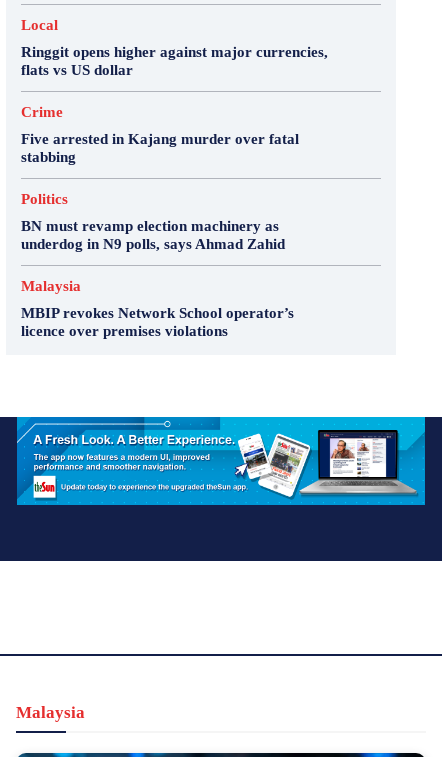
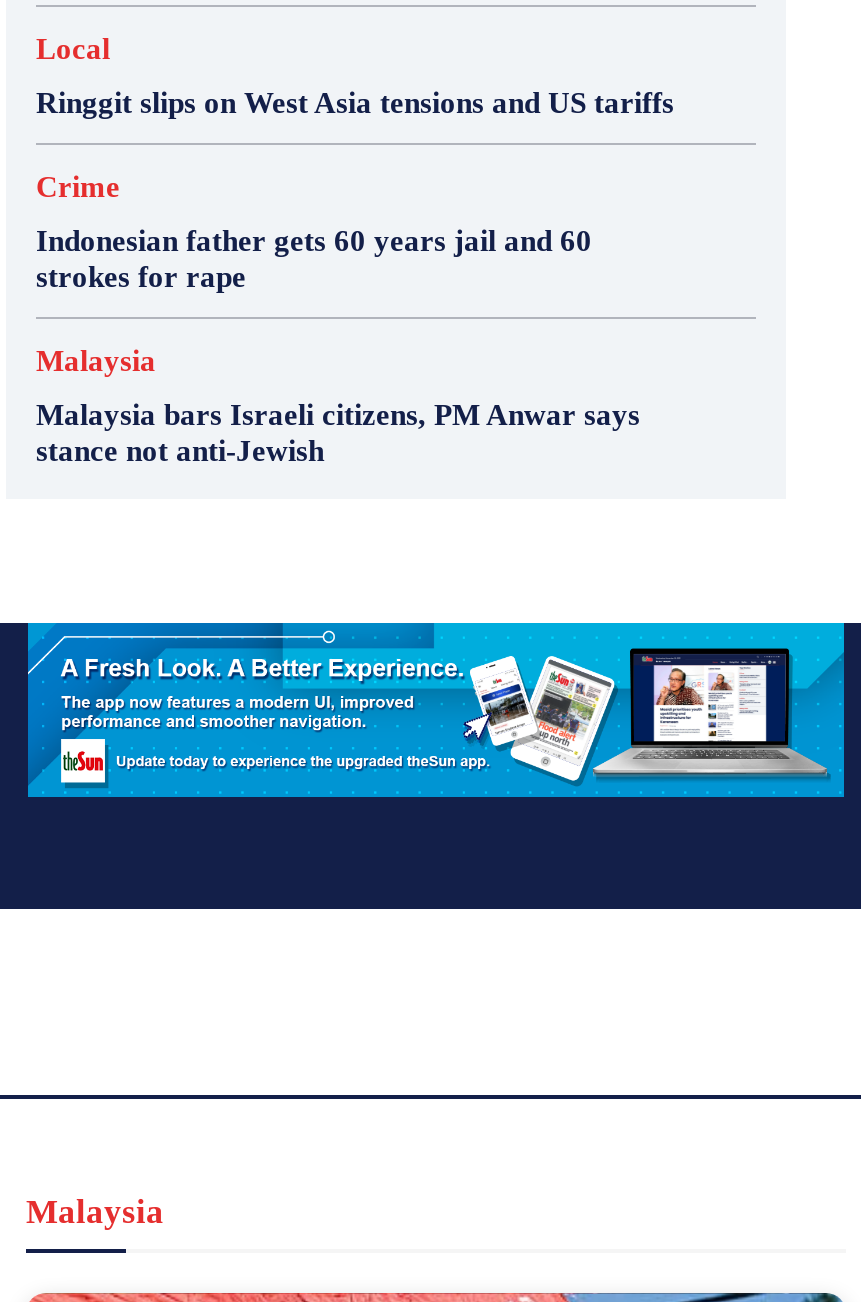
[21,44,328,78] Ringgit opens higher against major currencies, | flats vs US dollar -> [36,87,674,119] Ringgit slips on West Asia tensions and US tariffs
[21,131,299,252] Five arrested in Kajang murder over fatal | stabbing | Politics | BN must revamp election machinery as | underdog in N9 polls, says Ahmad Zahid -> [36,225,592,293] Indonesian father gets 60 years jail and 60 | strokes for rape
[21,305,294,339] MBIP revokes Network School operator’s | licence over premises violations -> [36,399,640,467] Malaysia bars Israeli citizens, PM Anwar says | stance not anti-Jewish

